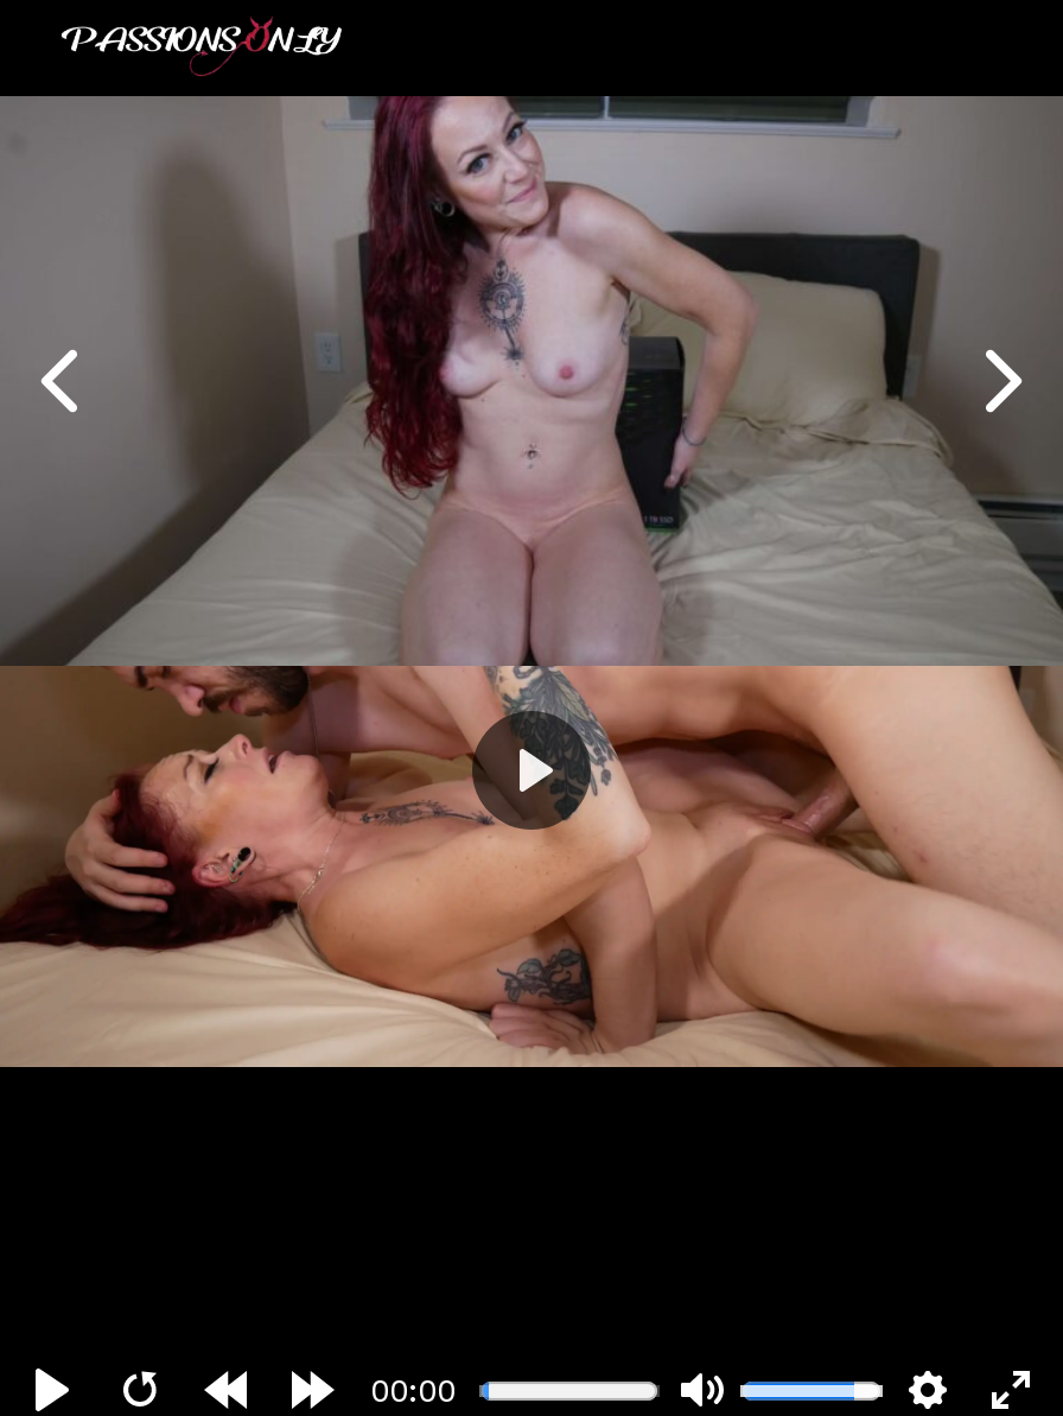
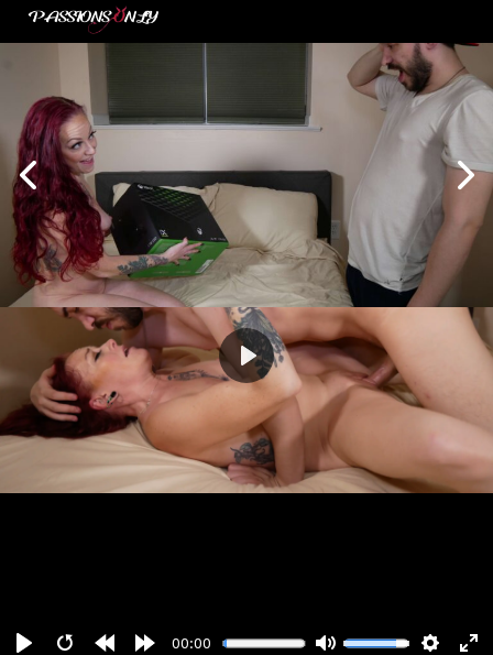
[7,94,1056,666] [image] -> [3,42,490,307] [image]

